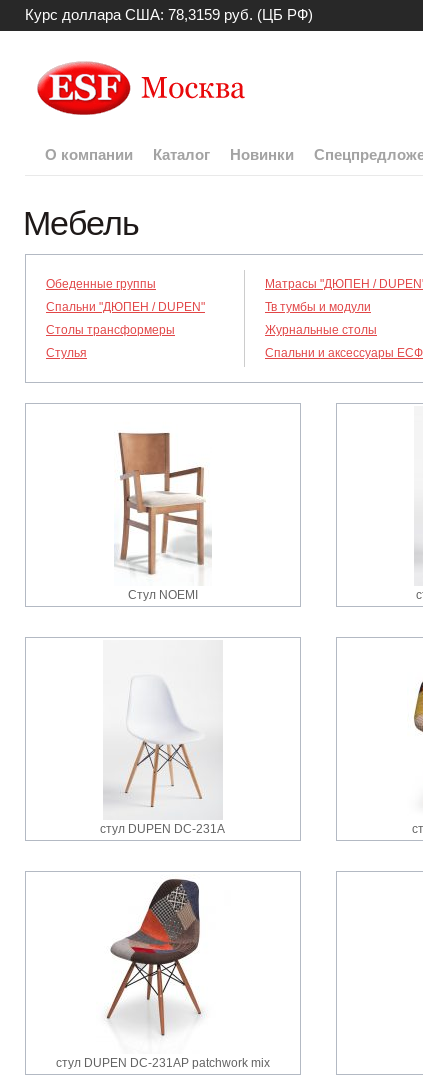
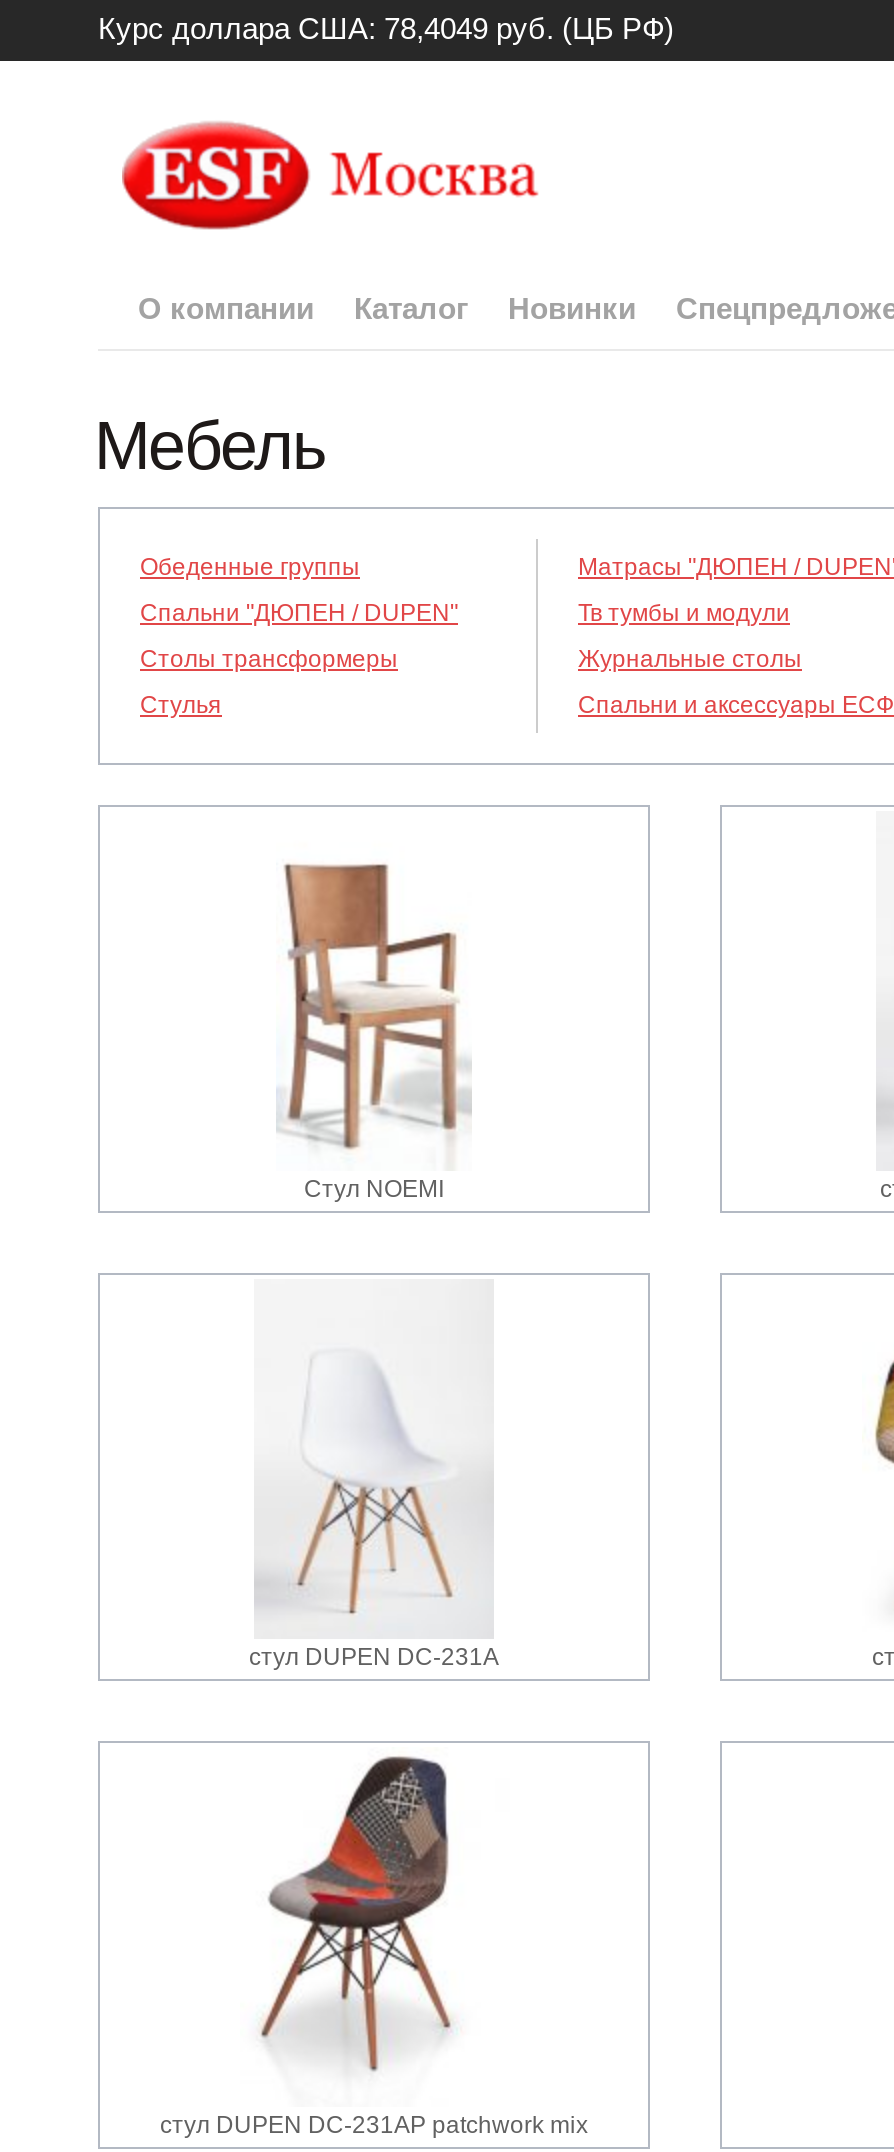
[25,6,313,23] Курс доллара США: 78,3159 руб. (ЦБ РФ) -> [98,11,674,45] Курс доллара США: 78,4049 руб. (ЦБ РФ)

